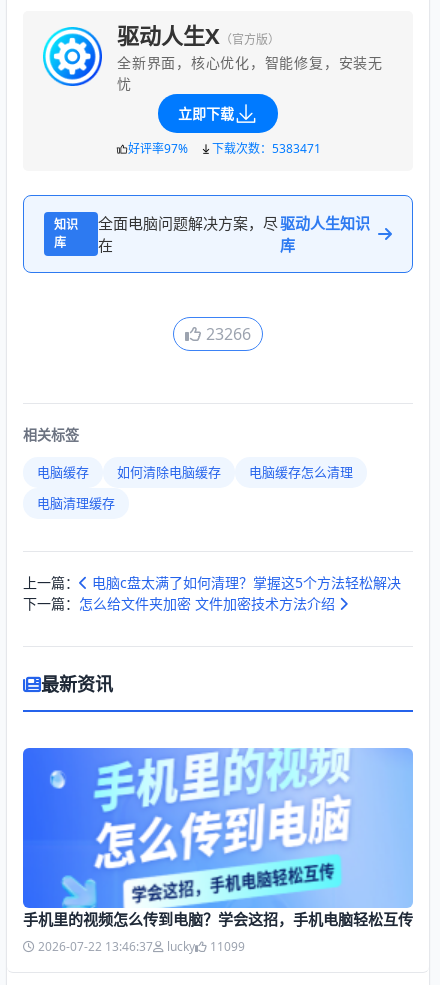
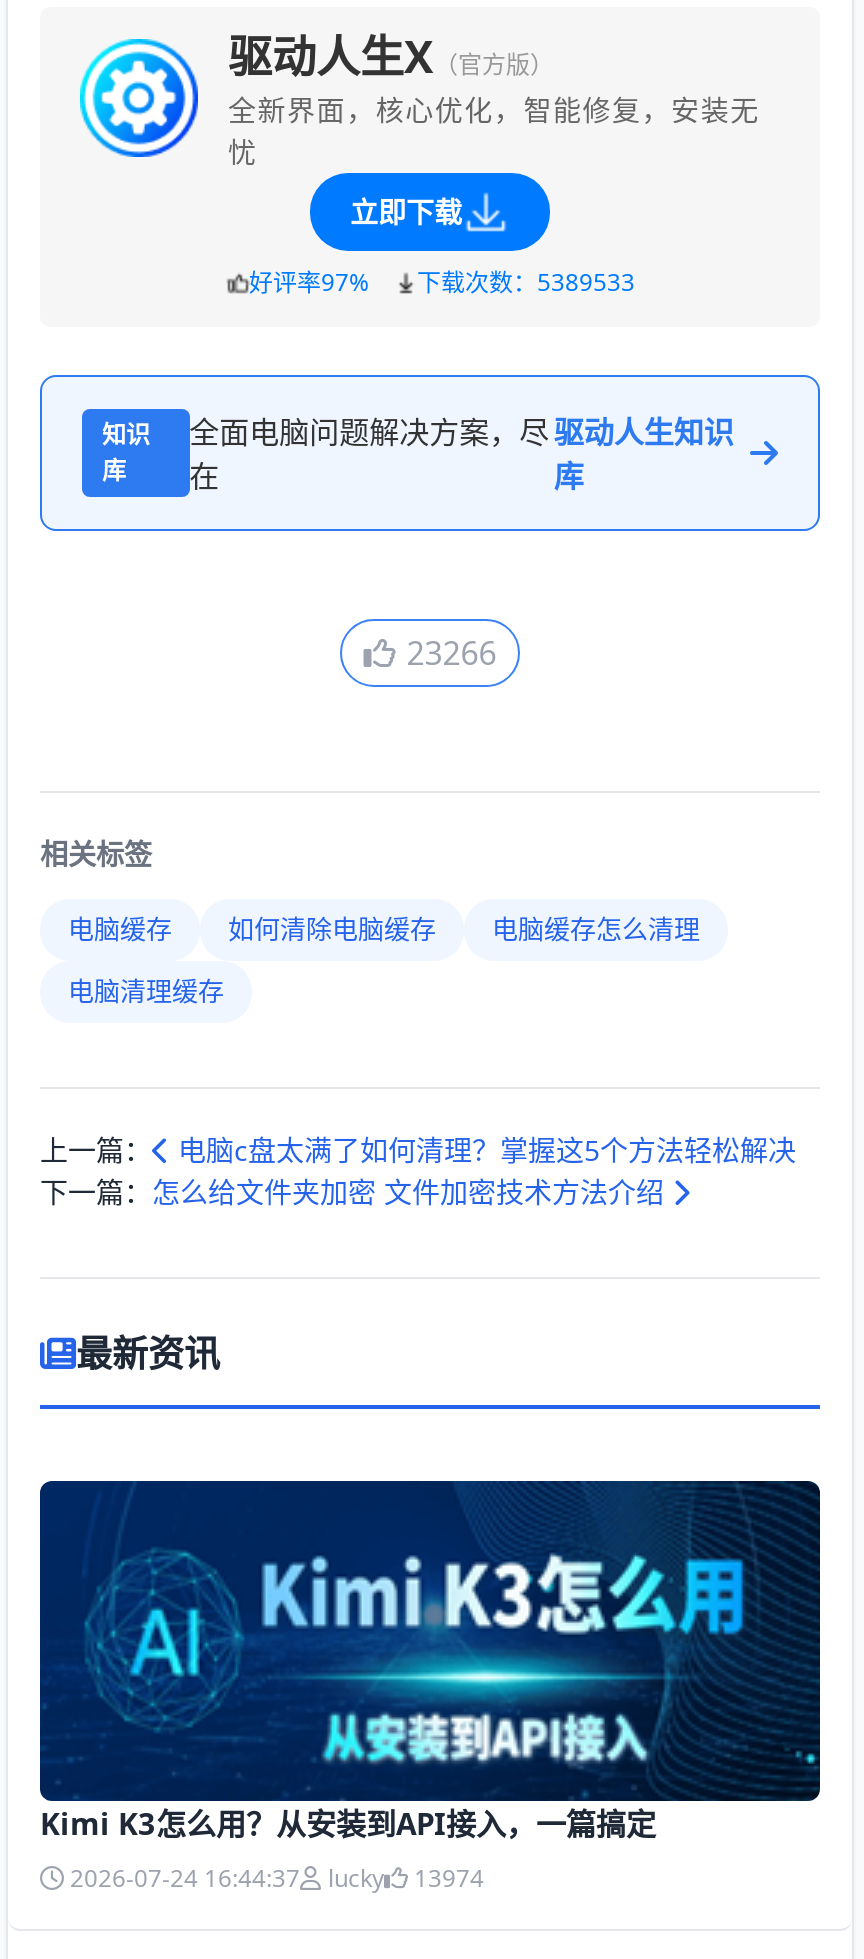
[127,140,320,157] 好评率97% 下载次数：5383471 -> [249,265,635,299] 好评率97% 下载次数：5389533
[22,747,413,955] [image] | 手机里的视频怎么传到电脑？学会这招，手机电脑轻松互传 | 2026-07-22 13:46:37 -> [38,1479,822,1895] [image] | Kimi K3怎么用？从安装到API接入，一篇搞定 | 2026-07-24 16:44:37
[210,938,245,955] 11099 -> [414,1861,484,1895] 13974

